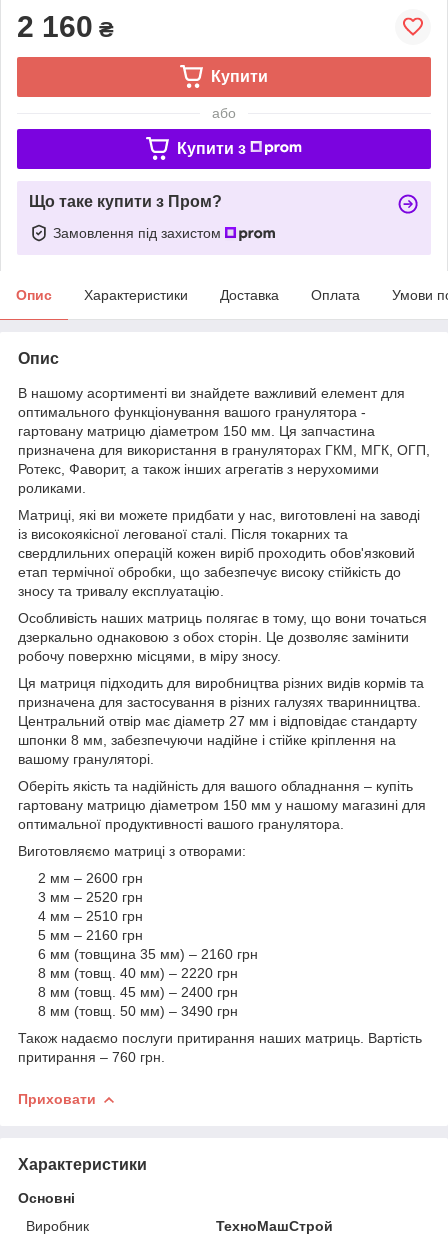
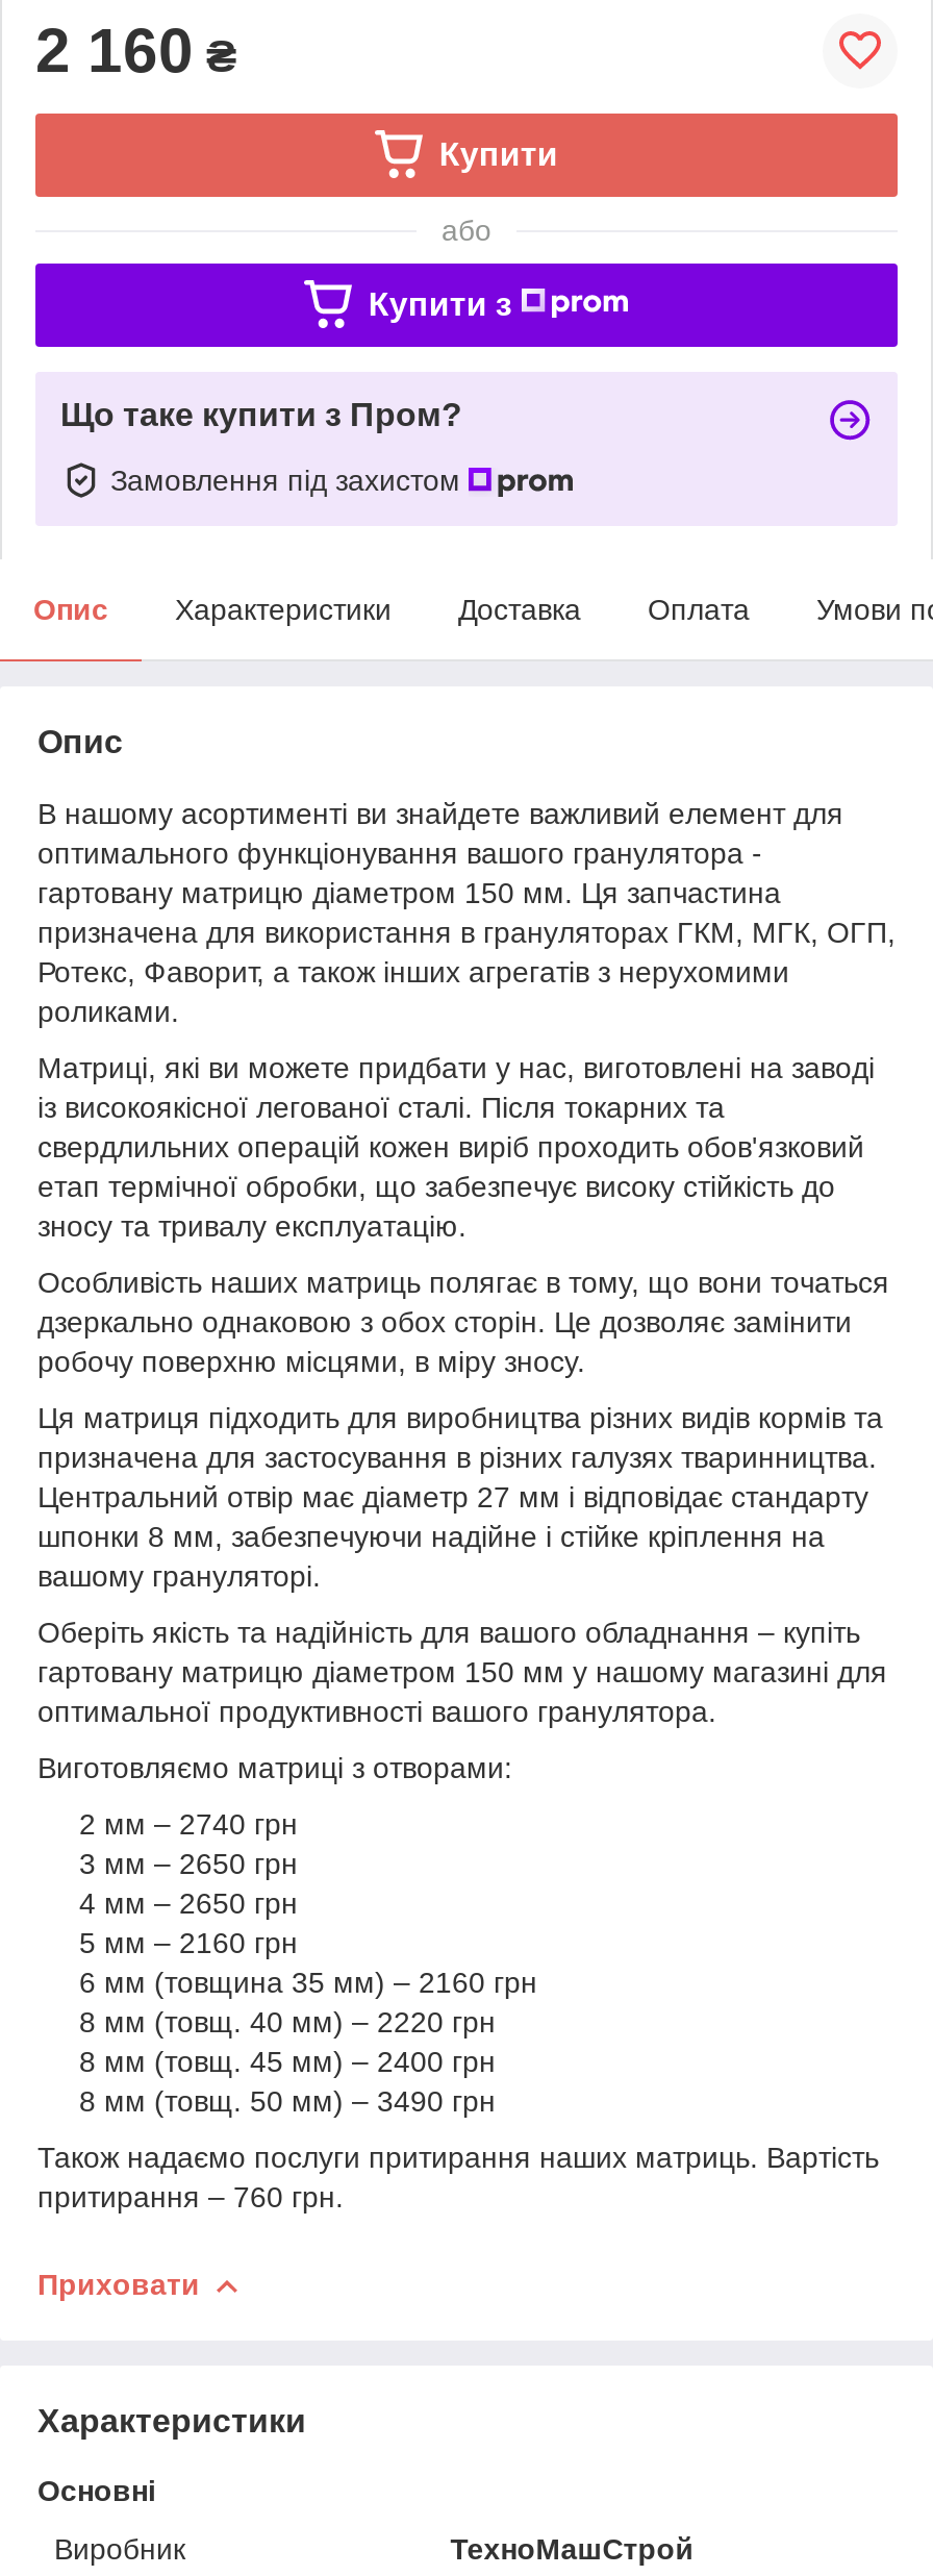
[18,870,143,886] 2 мм – 2600 грн -> [37,1807,298,1840] 2 мм – 2740 грн
[18,889,143,905] 3 мм – 2520 грн -> [37,1846,298,1880] 3 мм – 2650 грн
[18,908,143,924] 4 мм – 2510 грн -> [37,1886,298,1919] 4 мм – 2650 грн

